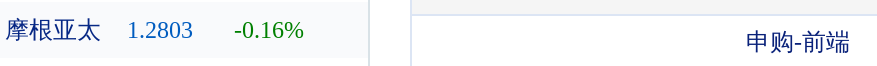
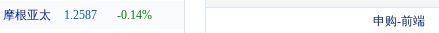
[127,16,193,44] 1.2803 -> [63,8,96,22] 1.2587
[234,16,304,44] -0.16% -> [117,8,152,22] -0.14%

